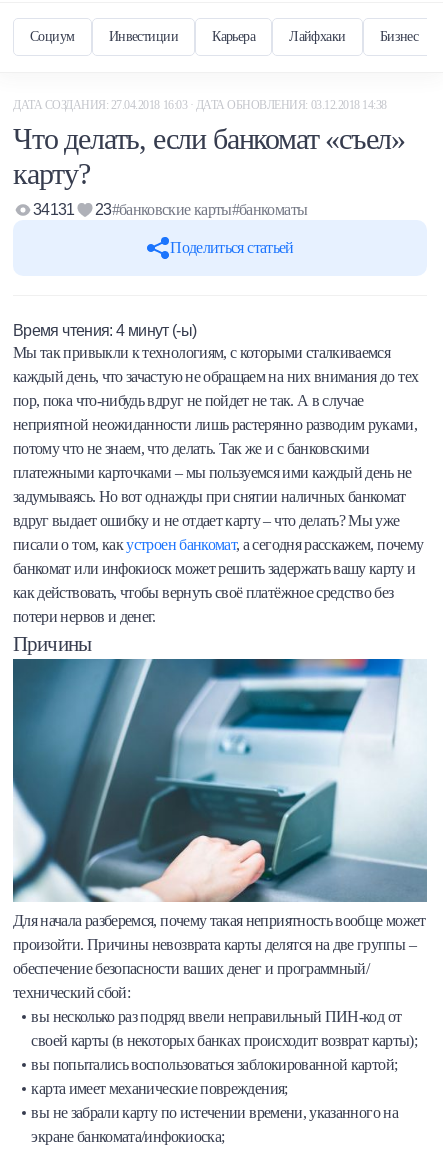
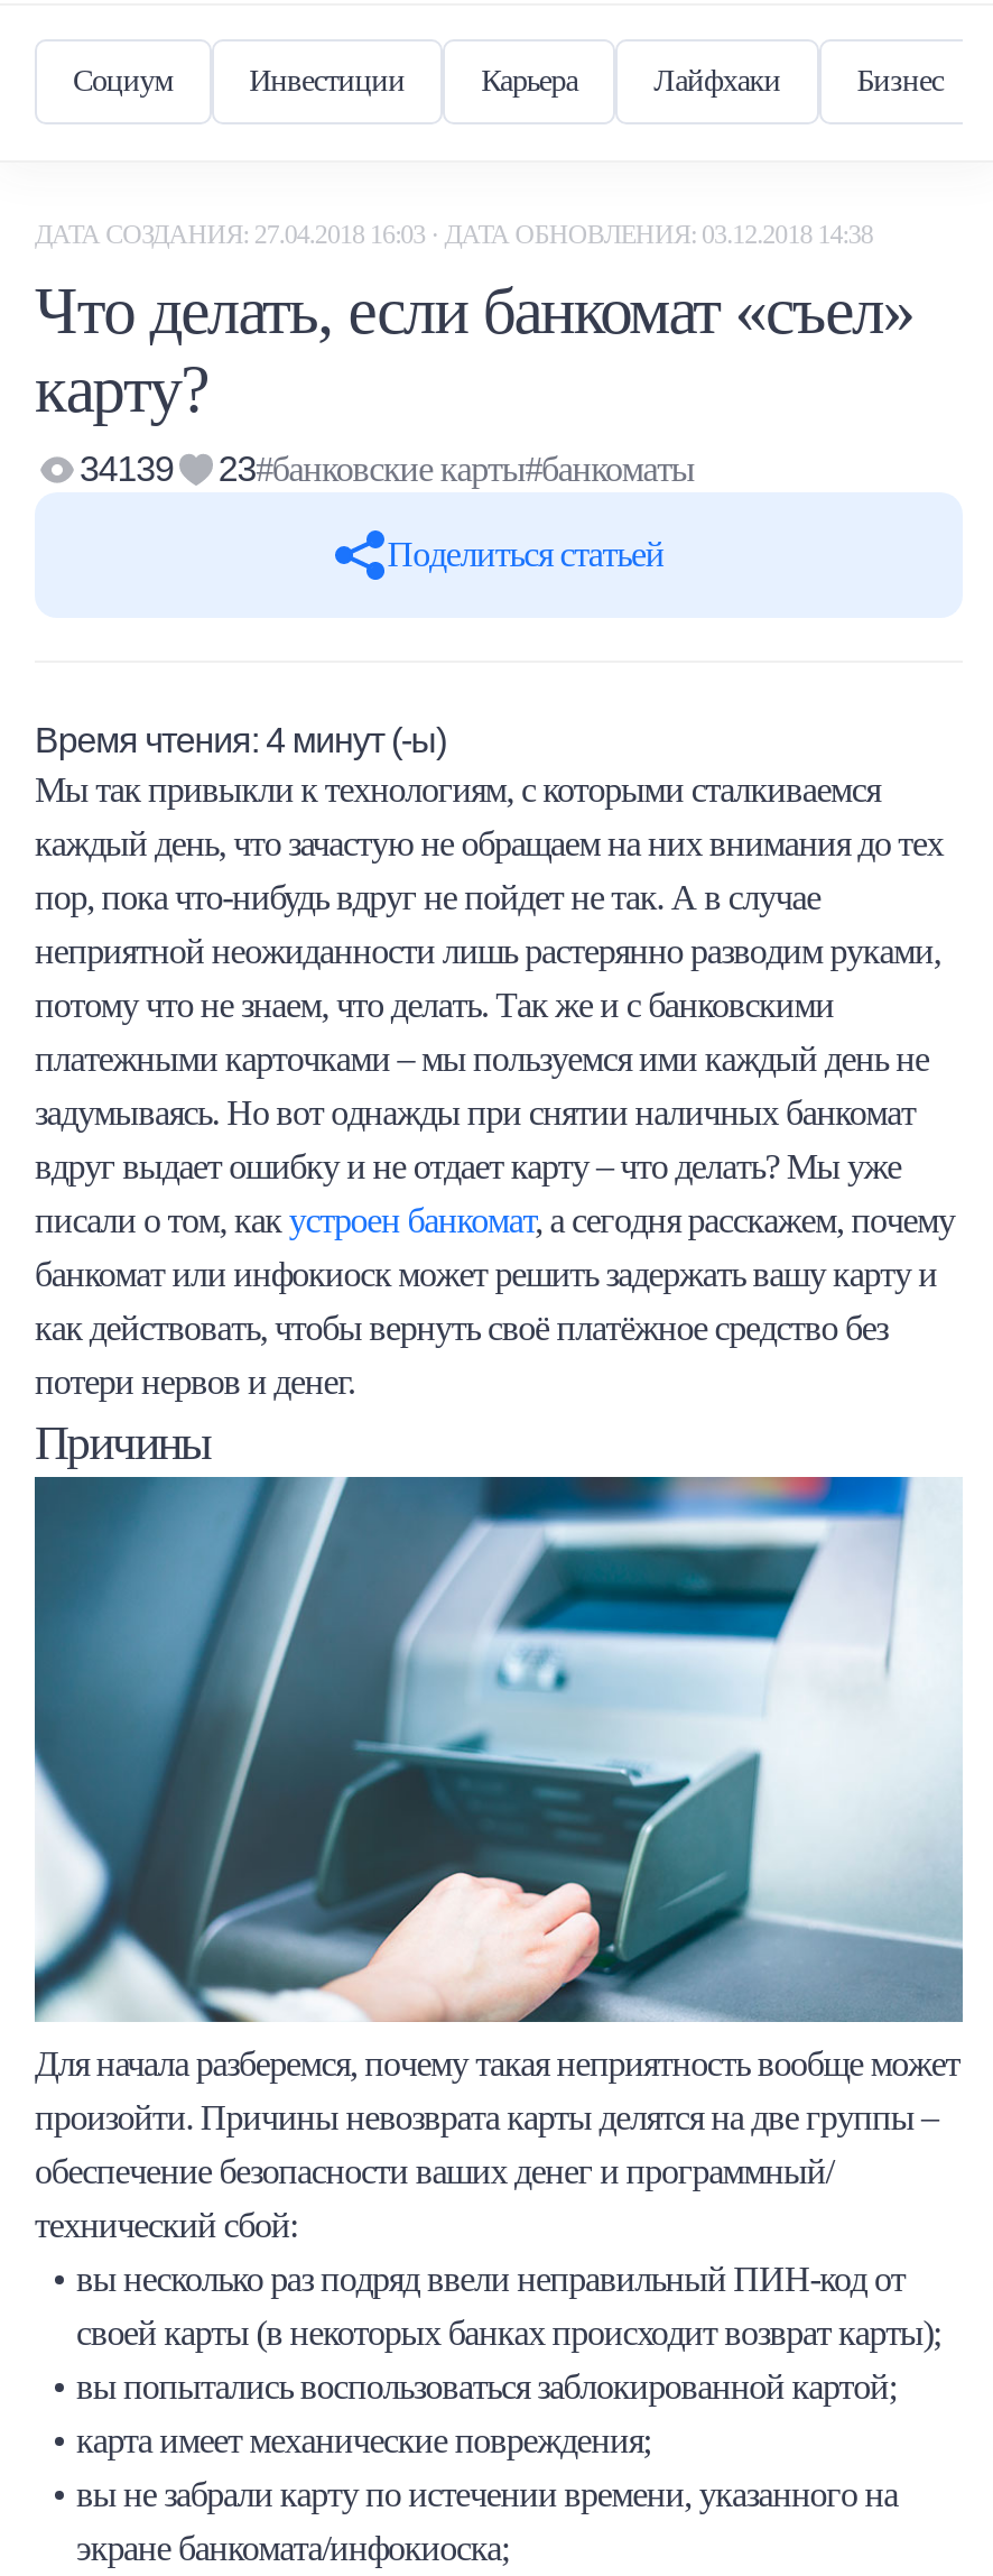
[33,201,307,218] 34131 23#банковские карты#банкоматы -> [80,450,694,488] 34139 23#банковские карты#банкоматы

